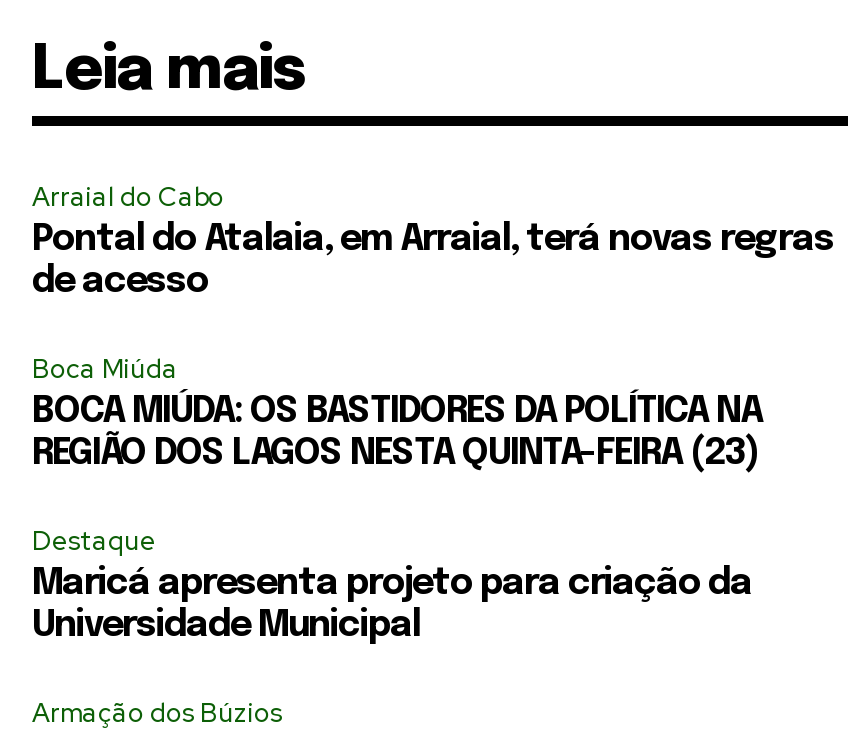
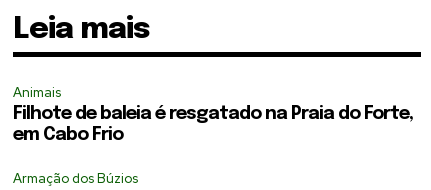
[32,181,834,645] Arraial do Cabo | Pontal do Atalaia, em Arraial, terá novas regras | de acesso | Boca Miúda | BOCA MIÚDA: OS BASTIDORES DA POLÍTICA NA | REGIÃO DOS LAGOS NESTA QUINTA-FEIRA (23) | Destaque | Maricá apresenta projeto para criação da | Universidade Municipal -> [13,84,413,144] Animais | Filhote de baleia é resgatado na Praia do Forte, | em Cabo Frio

